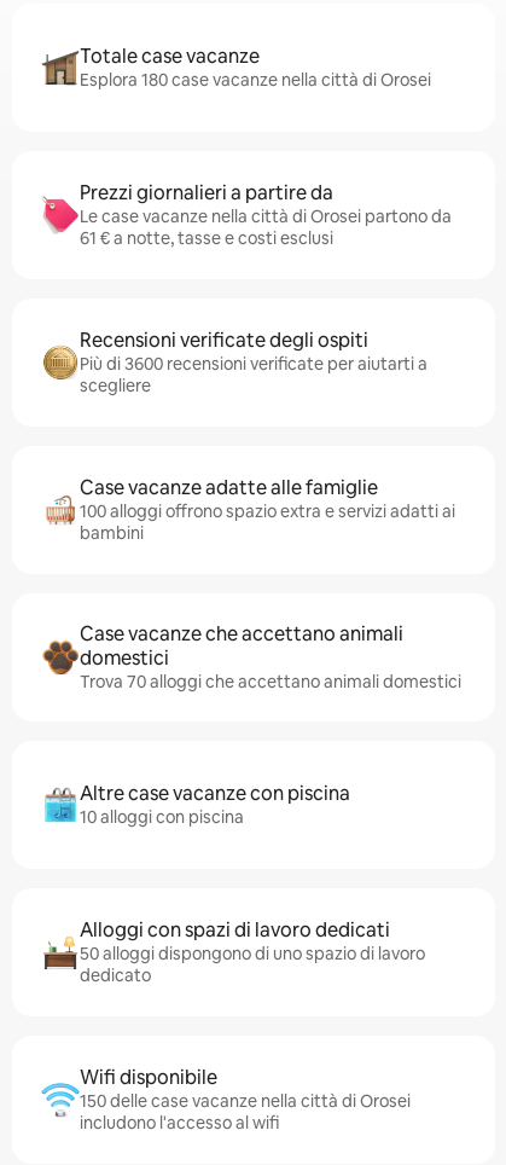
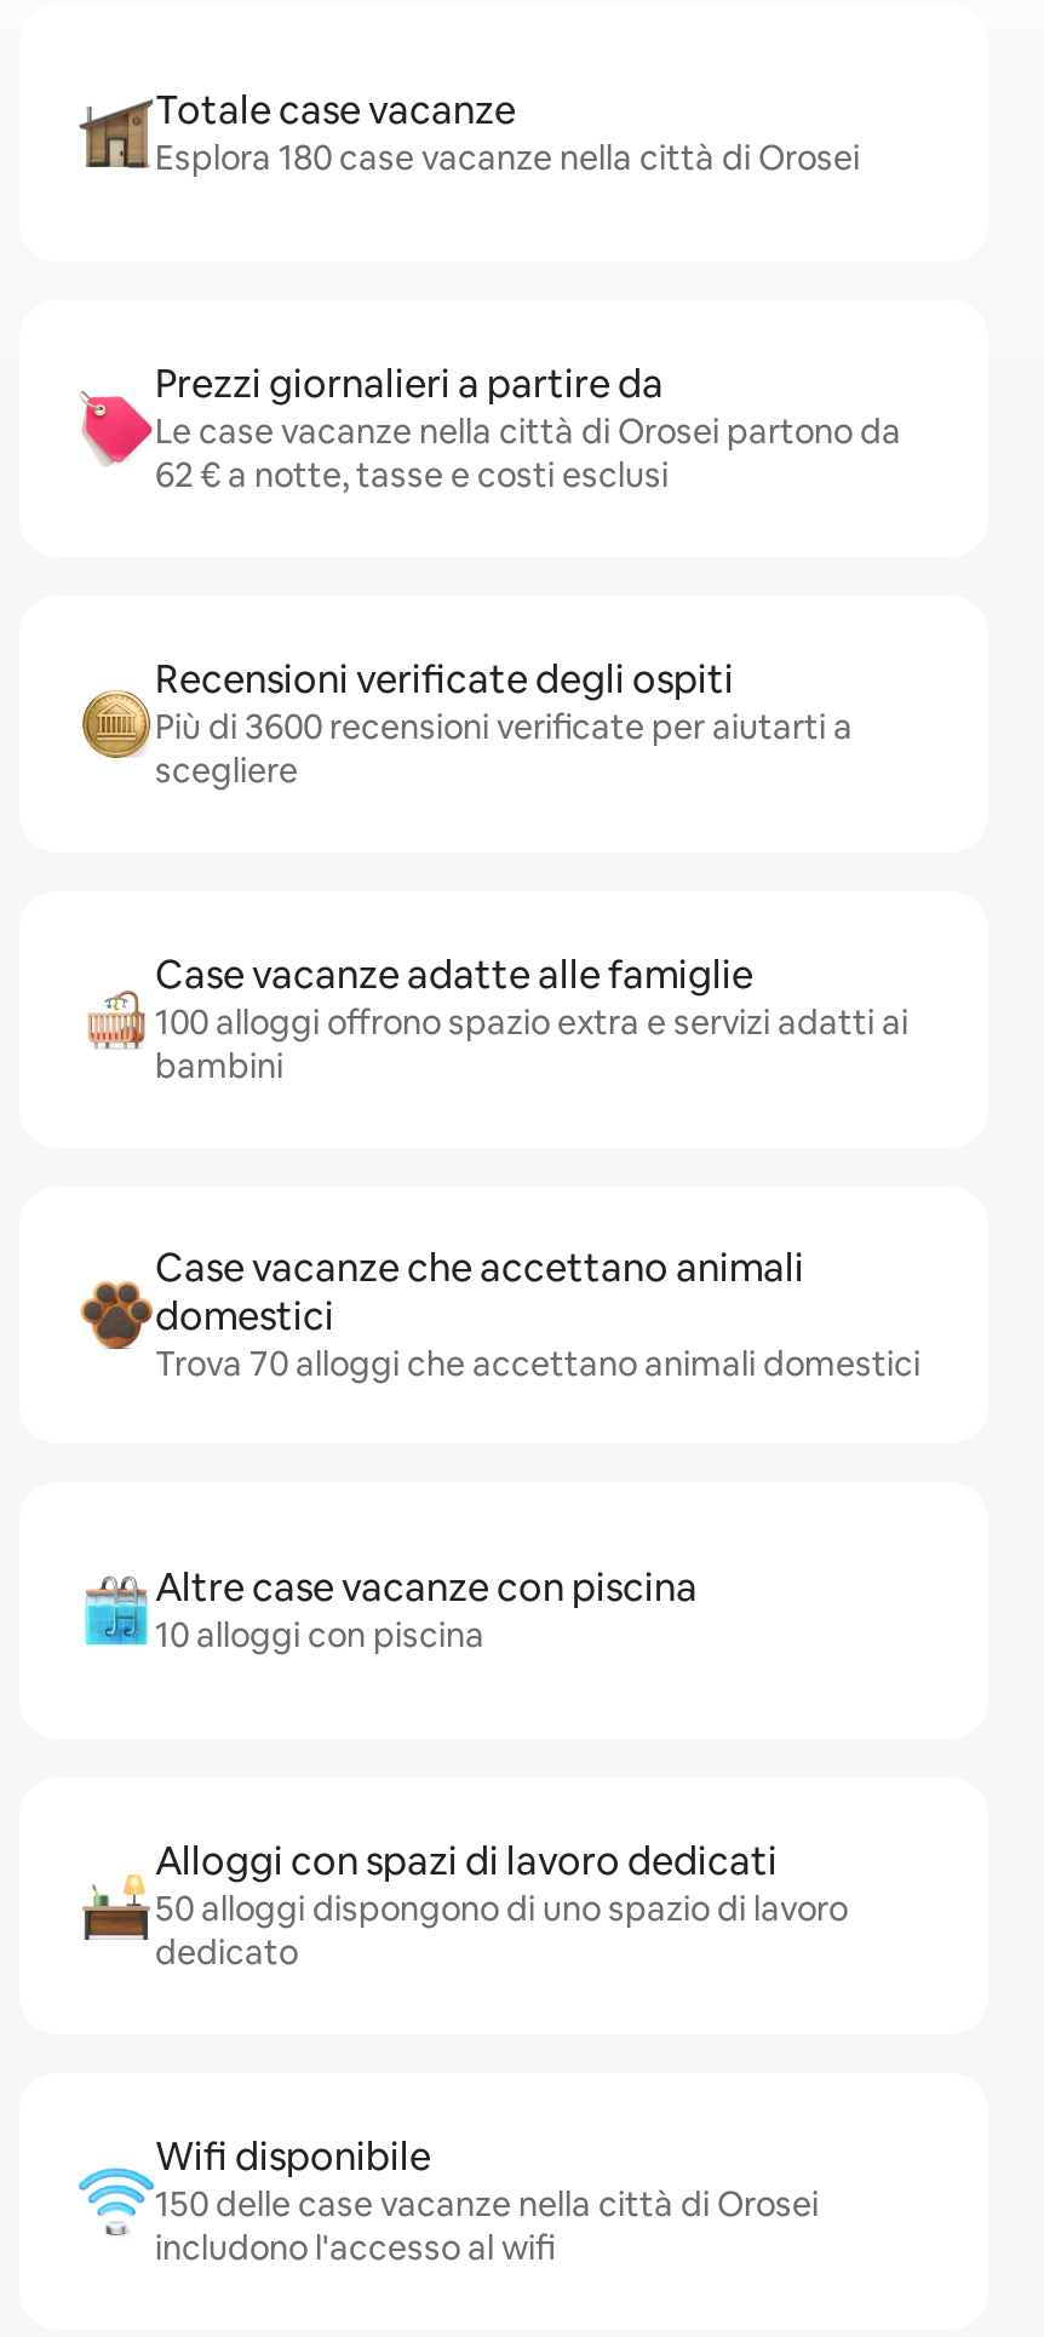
[80,227,333,249] 61 € a notte, tasse e costi esclusi -> [155,453,669,496] 62 € a notte, tasse e costi esclusi

